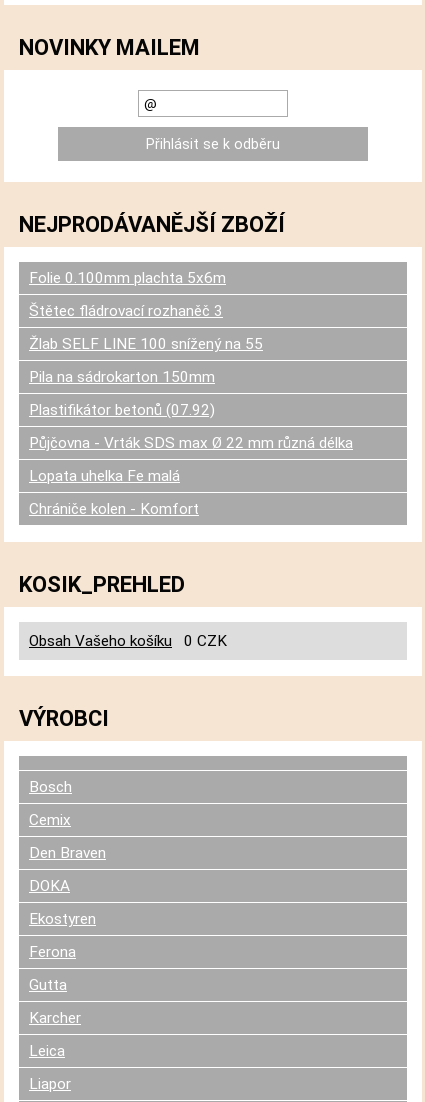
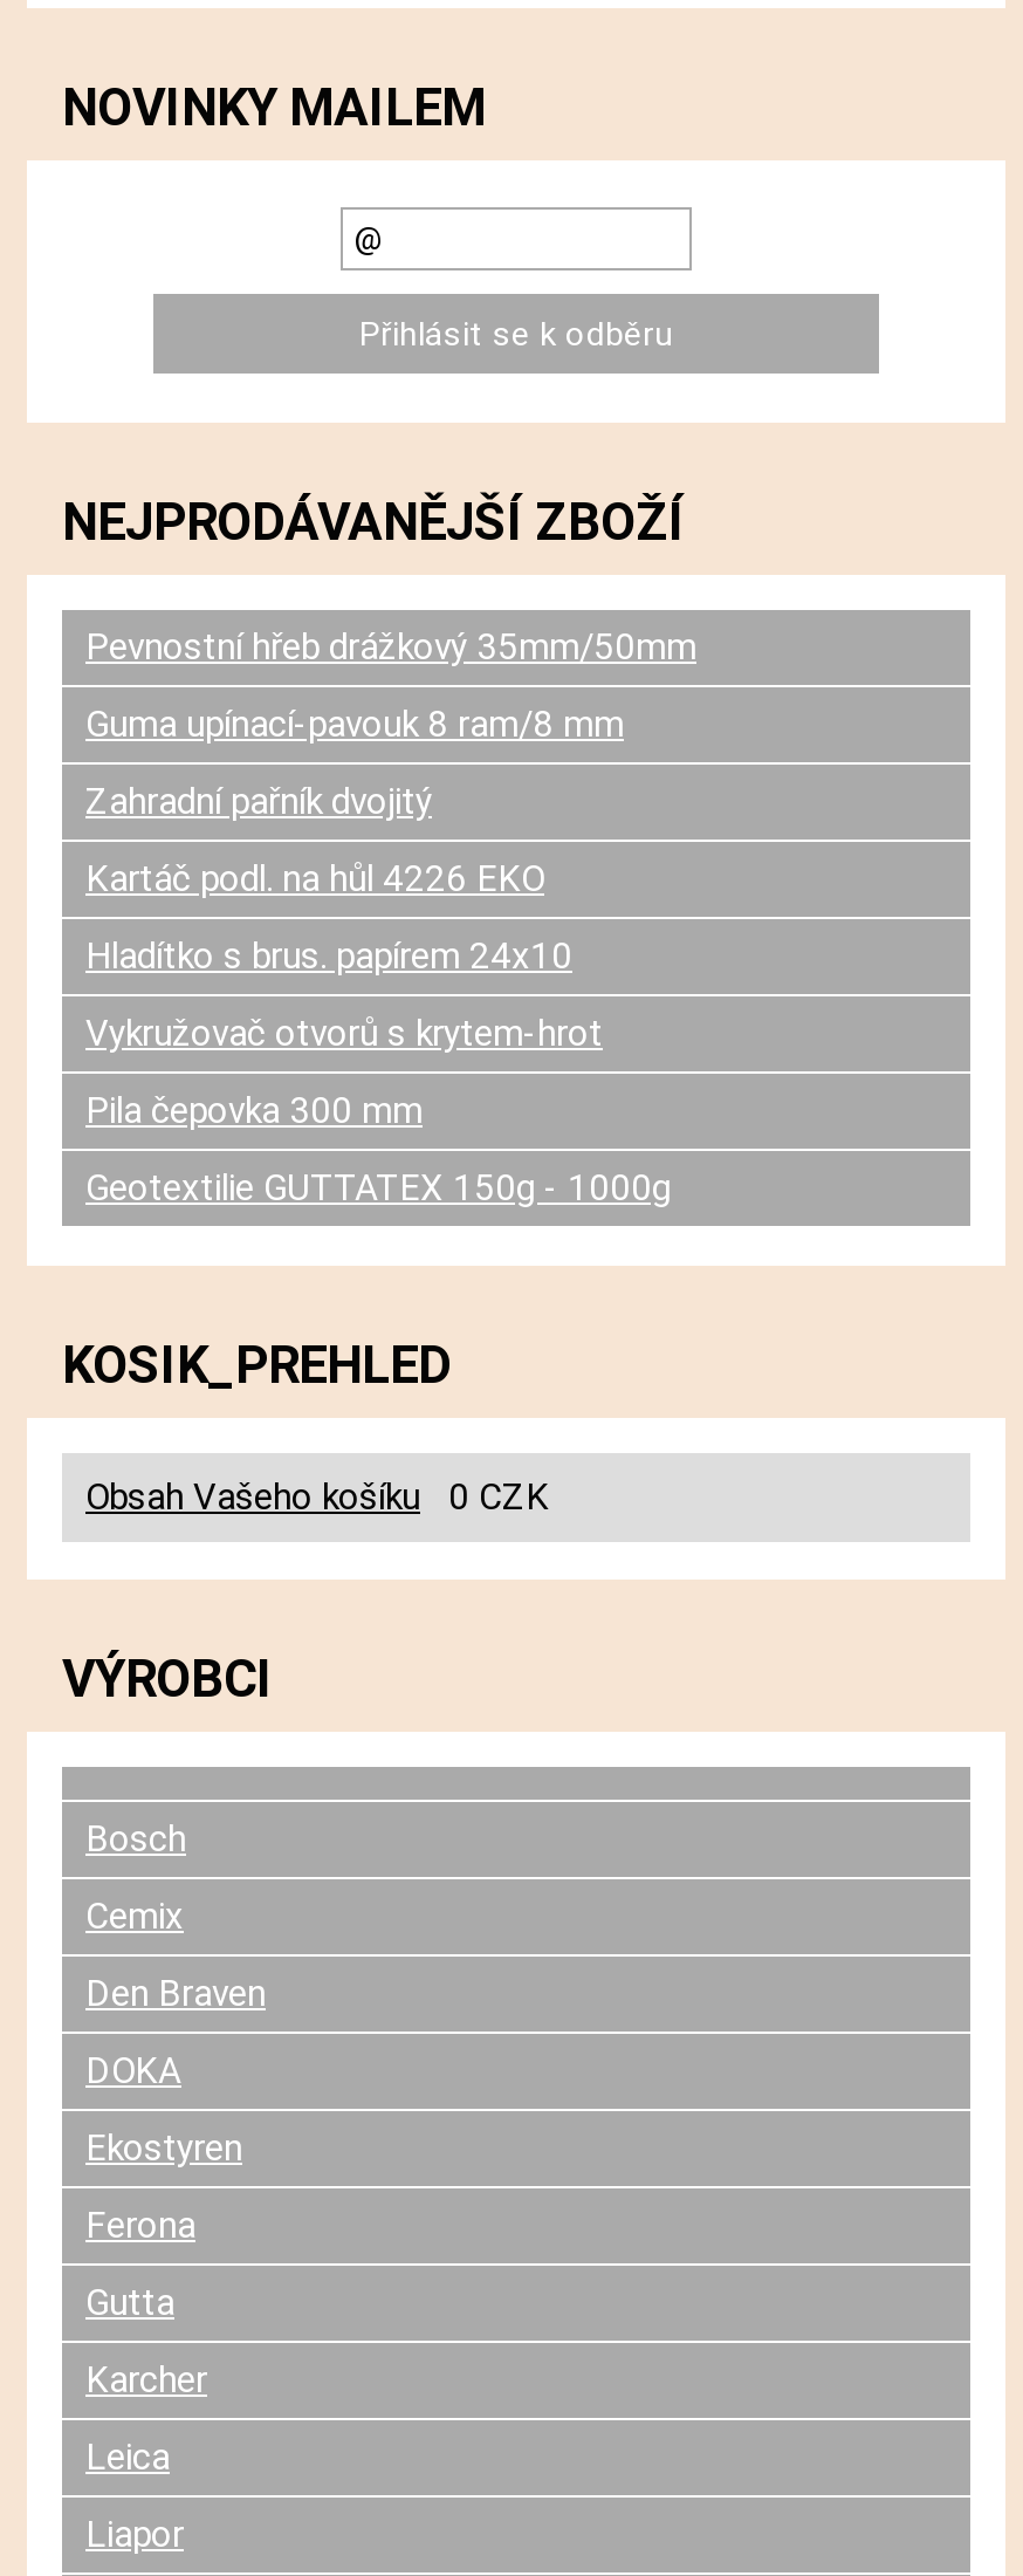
[29,269,226,287] Folie 0.100mm plachta 5x6m -> [85,625,696,667] Pevnostní hřeb drážkový 35mm/50mm
[29,302,223,320] Štětec fládrovací rozhaněč 3 -> [85,703,624,745] Guma upínací-pavouk 8 ram/8 mm
[29,335,263,353] Žlab SELF LINE 100 snížený na 55 -> [85,780,432,822] Zahradní pařník dvojitý
[29,368,215,386] Pila na sádrokarton 150mm -> [85,857,544,899] Kartáč podl. na hůl 4226 EKO
[29,401,215,419] Plastifikátor betonů (07.92) -> [85,934,572,977] Hladítko s brus. papírem 24x10
[29,434,353,452] Půjčovna - Vrták SDS max Ø 22 mm různá délka -> [85,1012,603,1054] Vykružovač otvorů s krytem-hrot
[29,467,180,485] Lopata uhelka Fe malá -> [85,1089,423,1131] Pila čepovka 300 mm
[29,500,199,518] Chrániče kolen - Komfort -> [85,1166,671,1208] Geotextilie GUTTATEX 150g - 1000g

